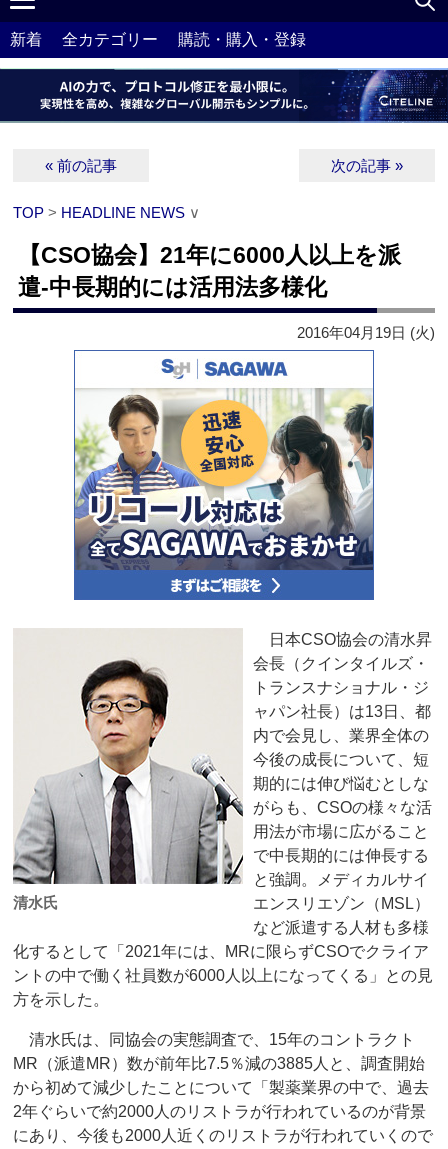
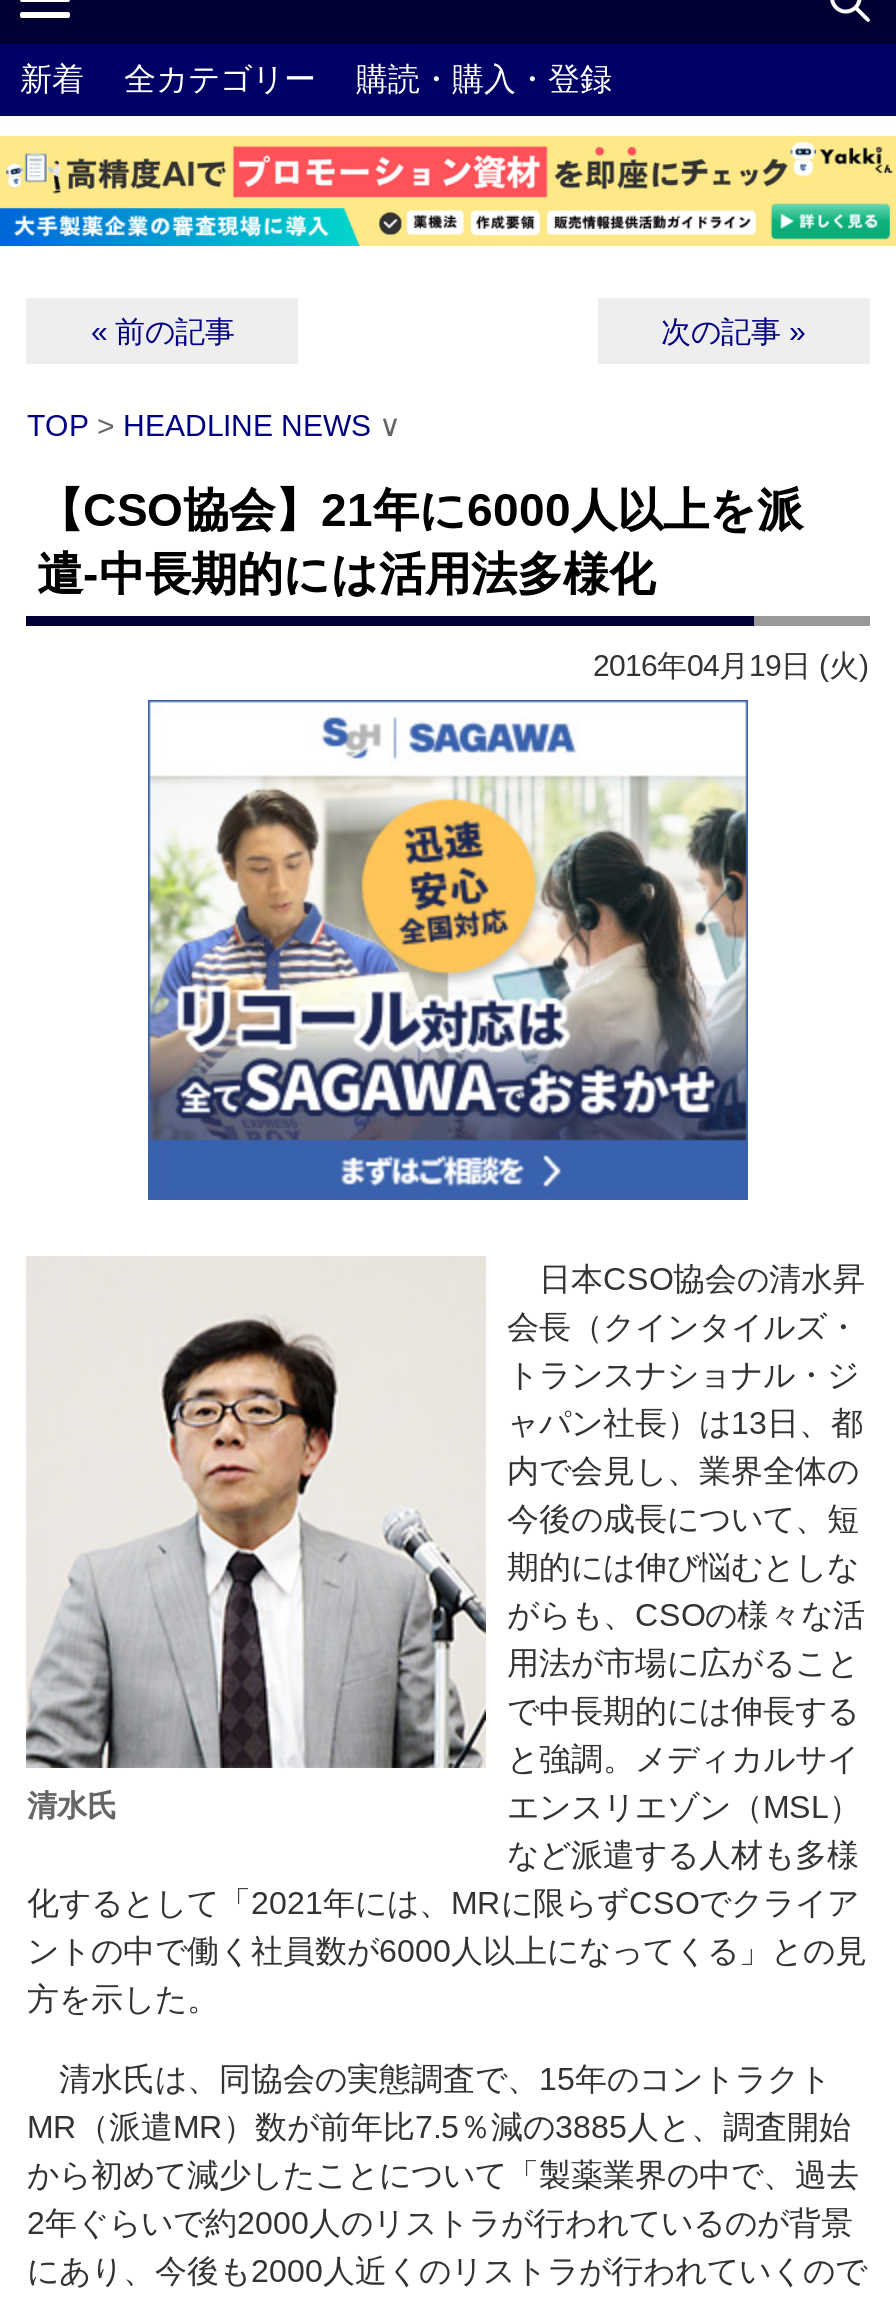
[3,67,445,124] [image] -> [6,134,890,248] [image]

